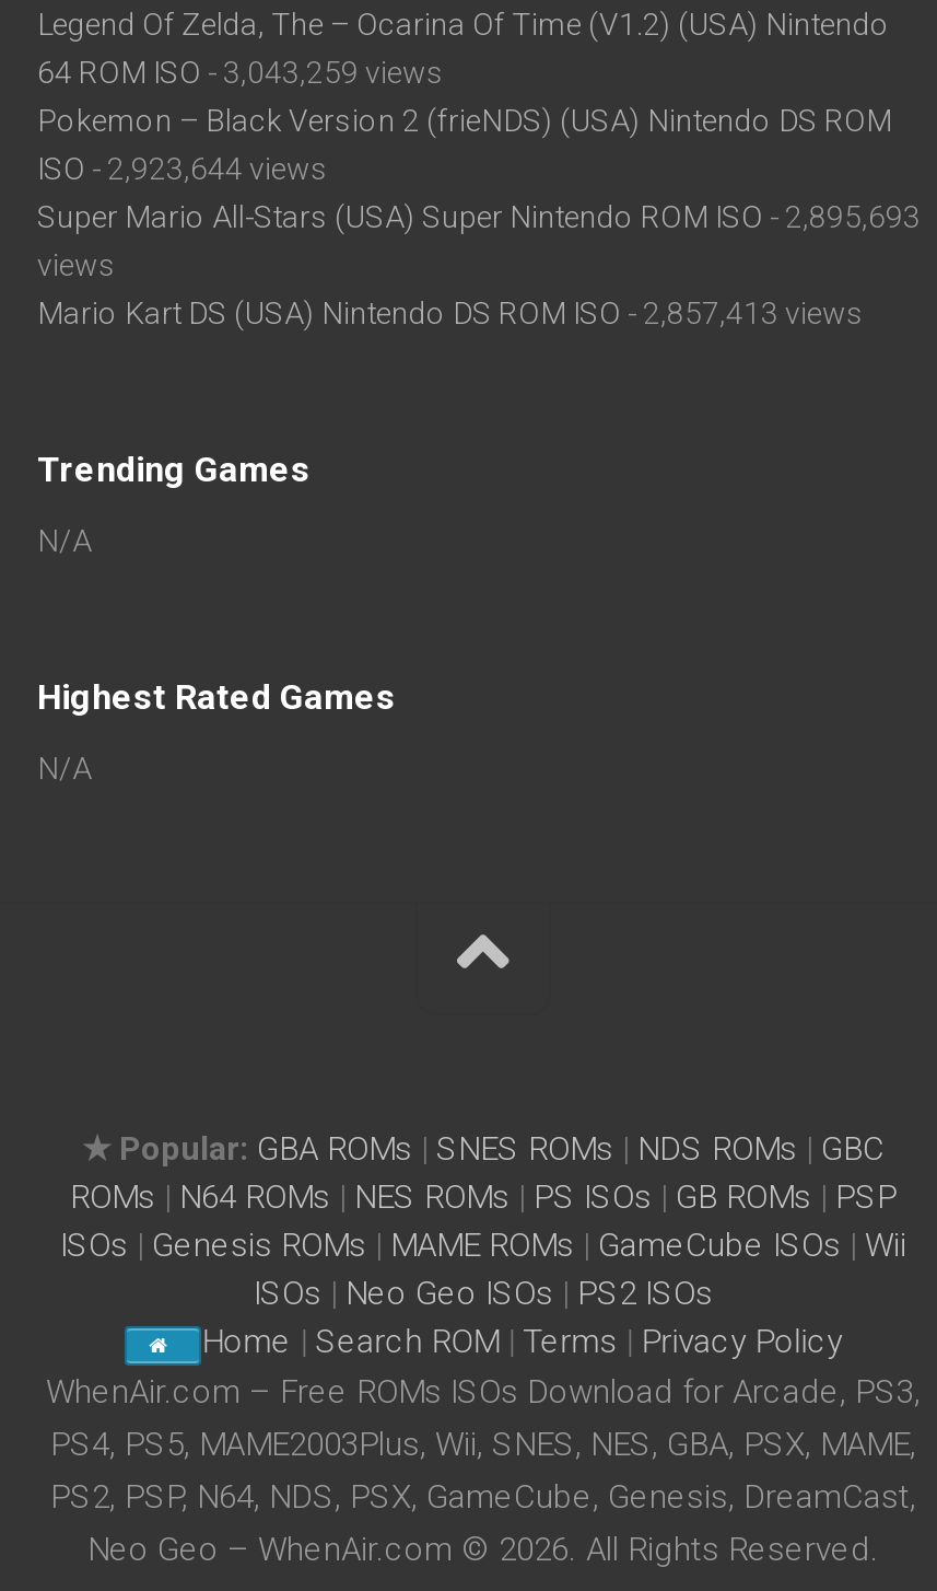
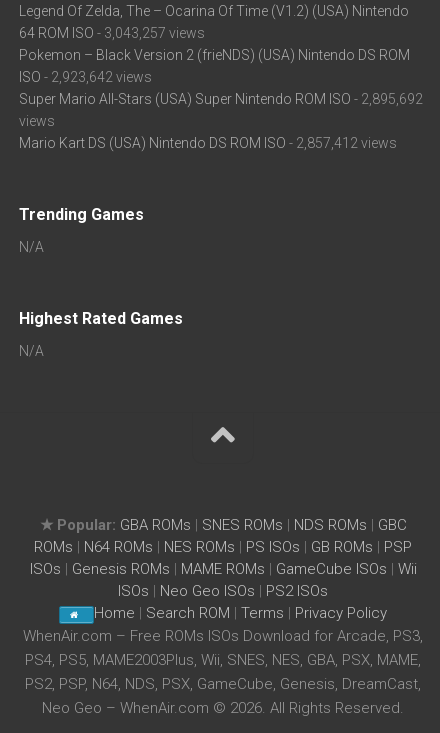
[37,55,444,90] 64 ROM ISO - 3,043,259 views -> [19,25,205,41] 64 ROM ISO - 3,043,257 views
[37,151,328,186] ISO - 2,923,644 views -> [19,69,152,85] ISO - 2,923,642 views
[37,200,921,235] Super Mario All-Stars (USA) Super Nintendo ROM ISO - 2,895,693 -> [19,91,423,107] Super Mario All-Stars (USA) Super Nintendo ROM ISO - 2,895,692
[37,296,864,331] Mario Kart DS (USA) Nintendo DS ROM ISO - 2,857,413 views -> [19,135,397,151] Mario Kart DS (USA) Nintendo DS ROM ISO - 2,857,412 views

